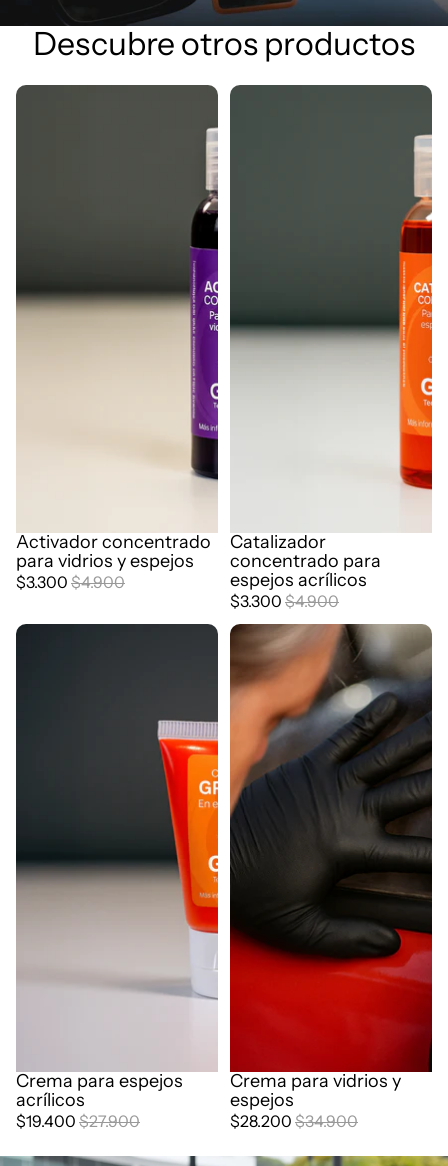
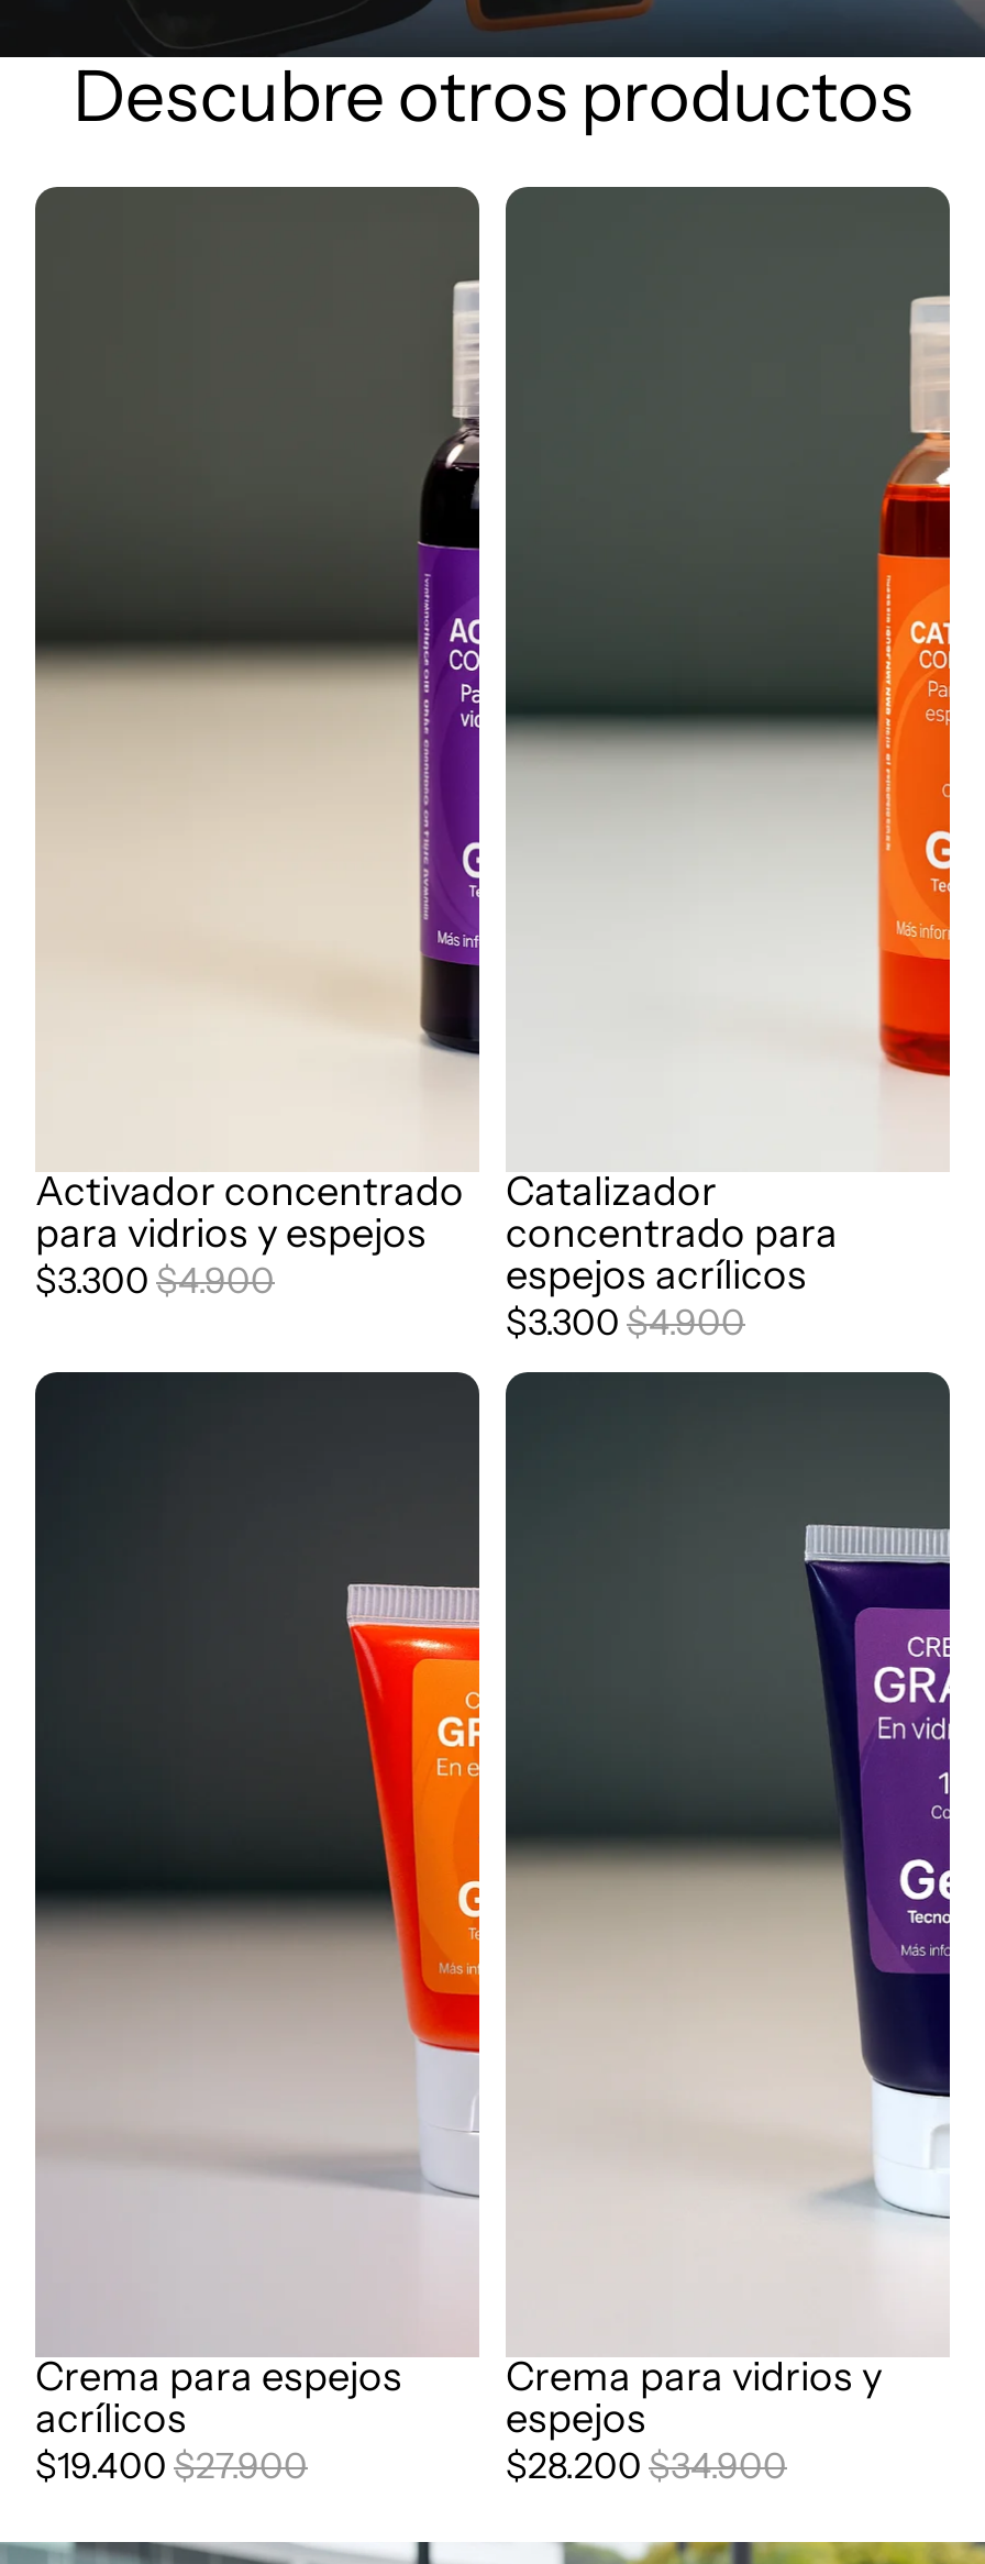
[229,623,433,1073] [image] -> [503,1370,952,2357] [image]

